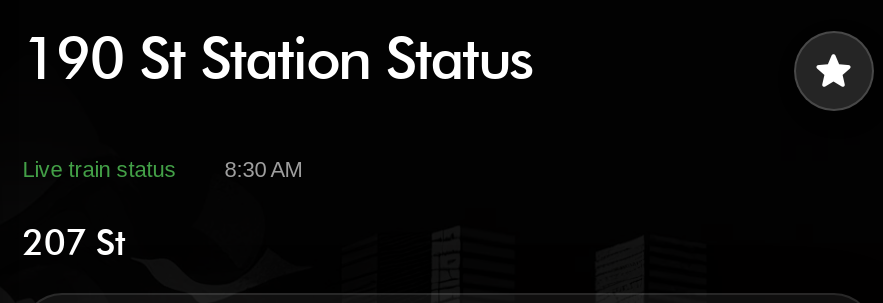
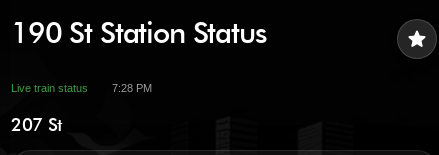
[22,157,302,181] Live train status 8:30 AM -> [11,82,152,94] Live train status 7:28 PM

